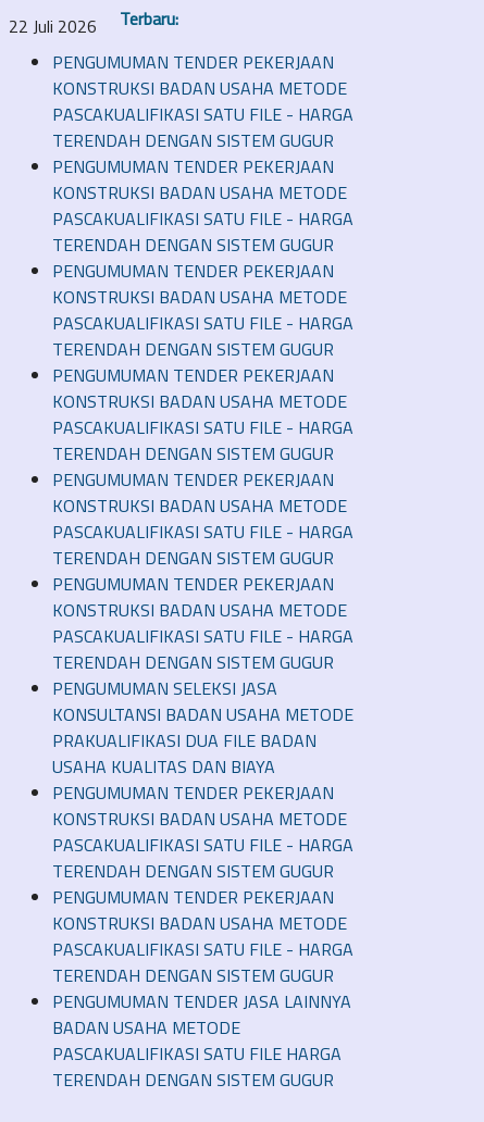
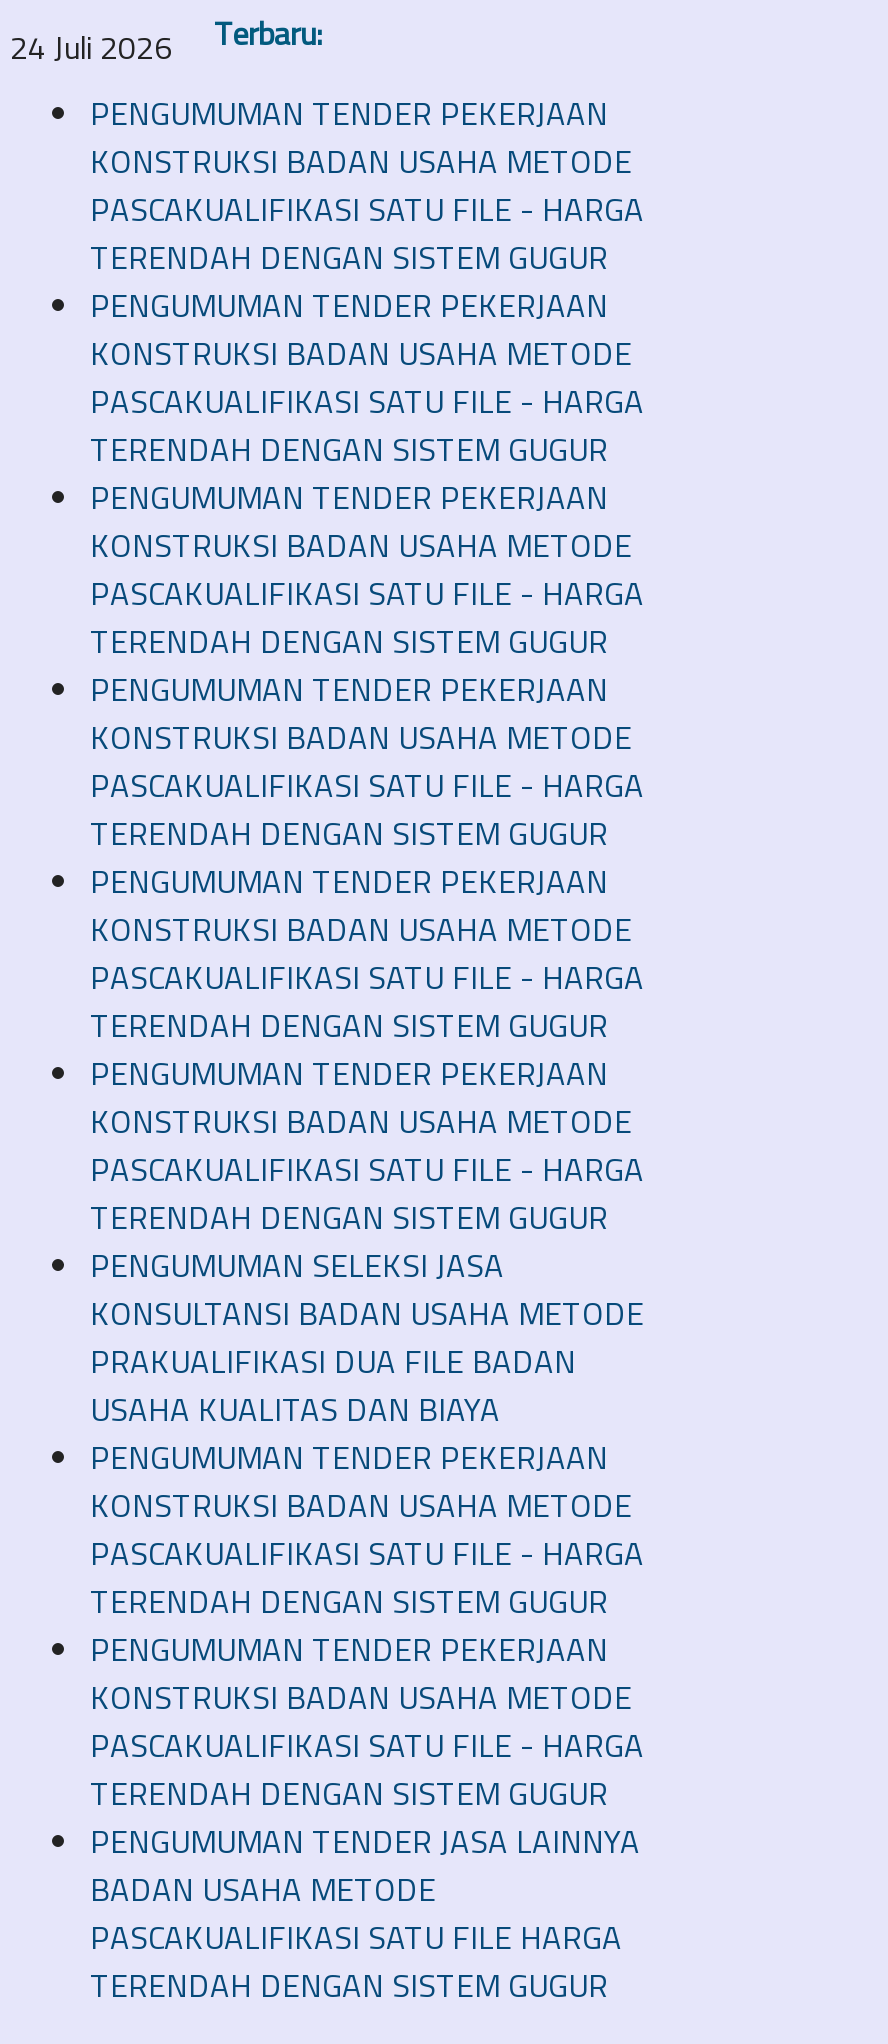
[9,5,178,39] 22 Juli 2026 Terbaru: -> [10,9,322,71] 24 Juli 2026 Terbaru:

